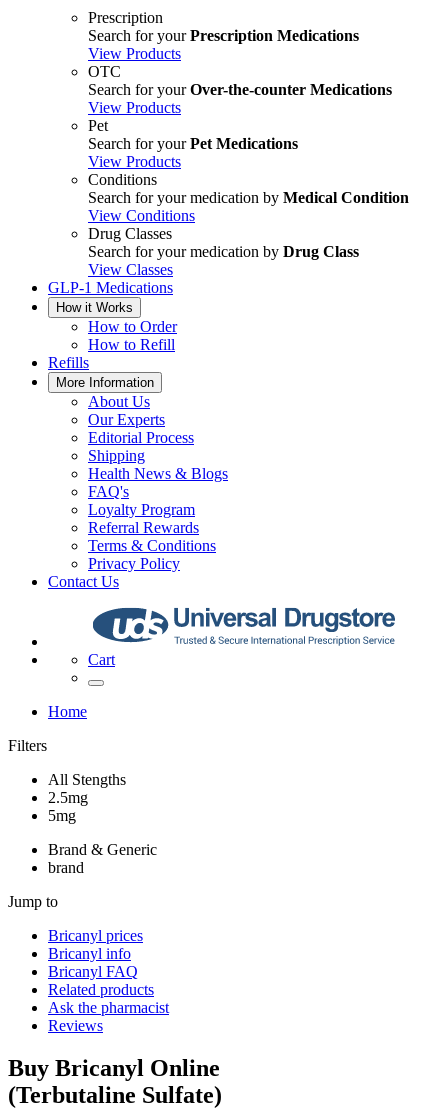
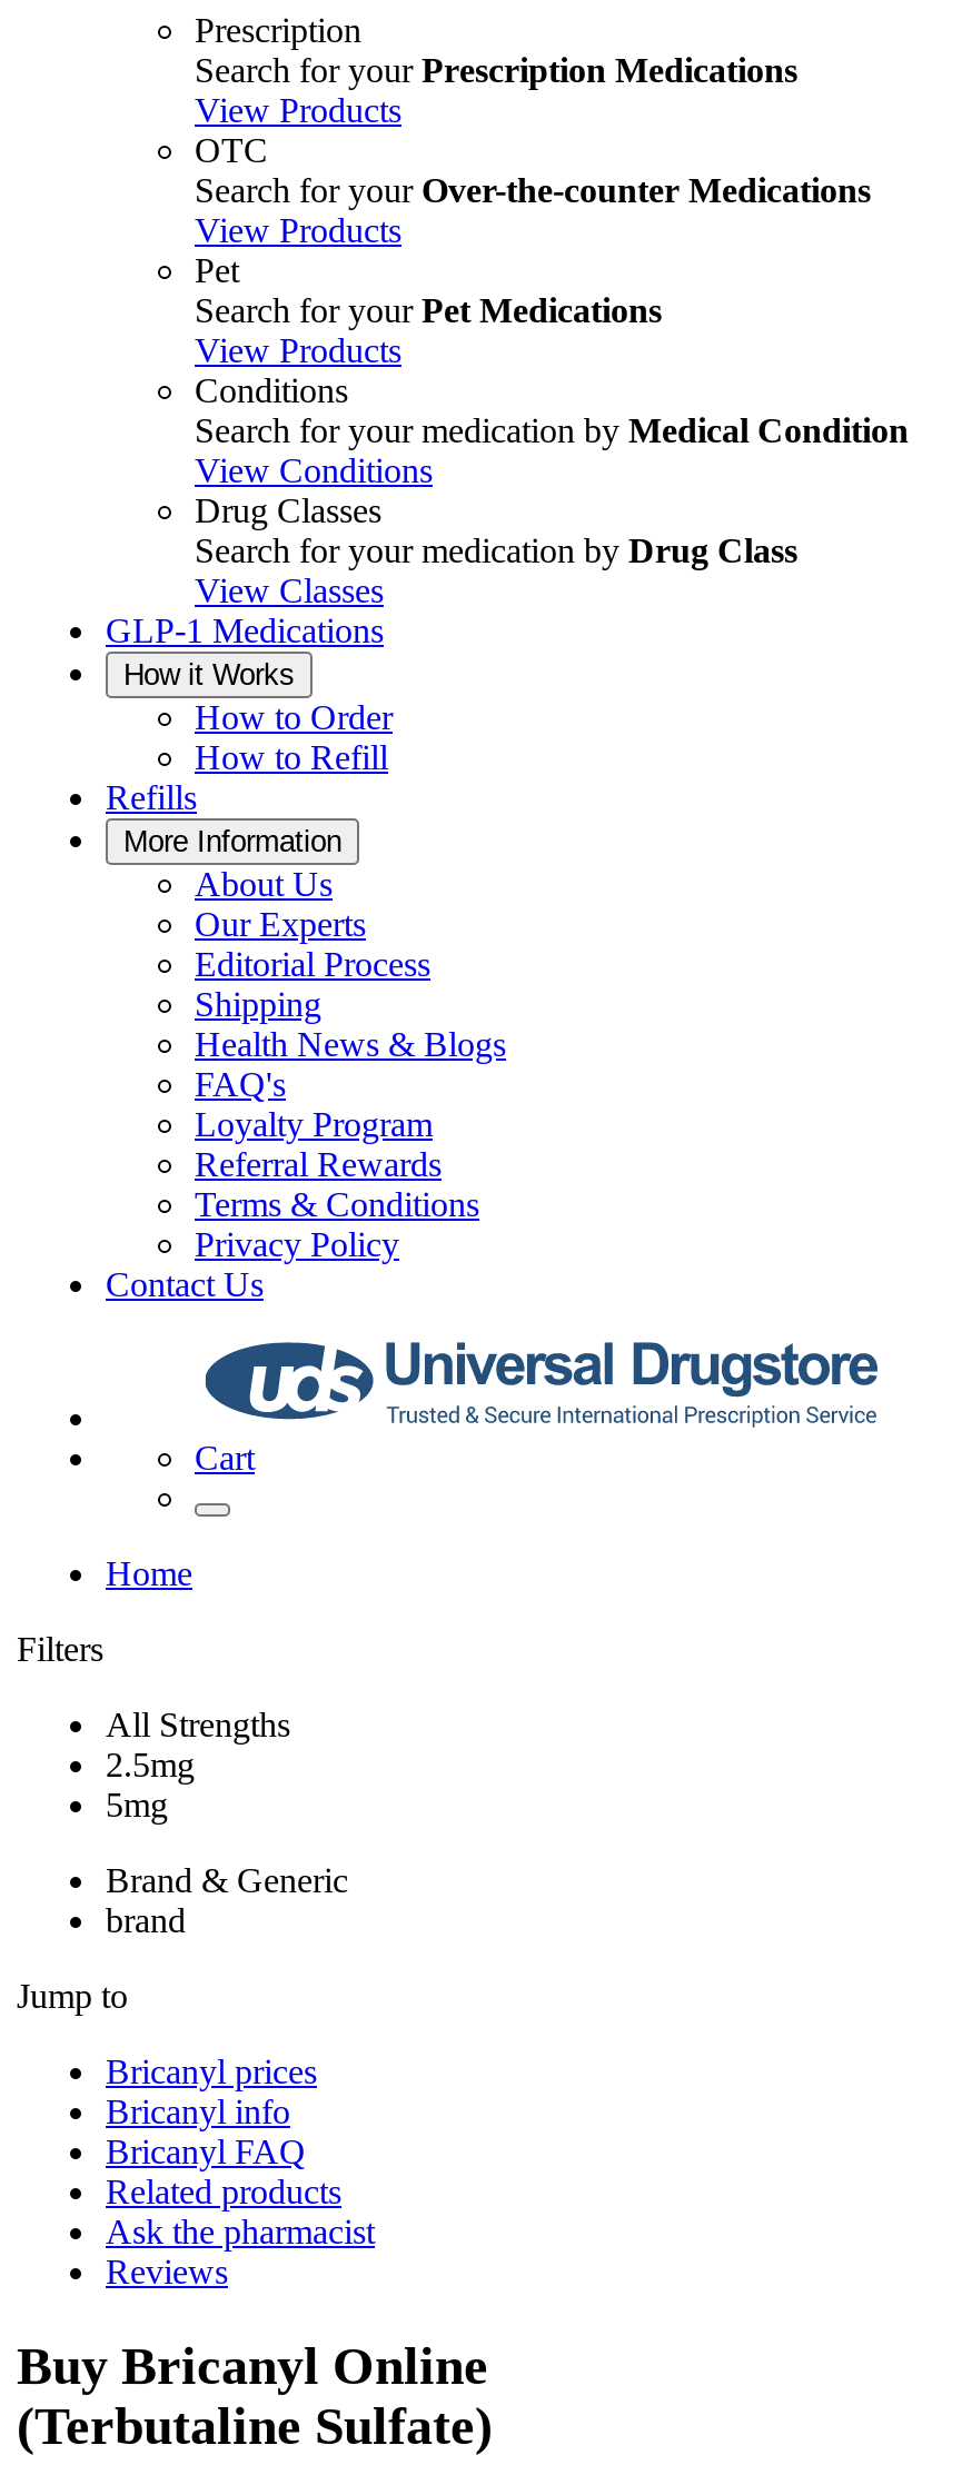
[48,771,126,788] All Stengths -> [106,1706,290,1743] All Strengths

